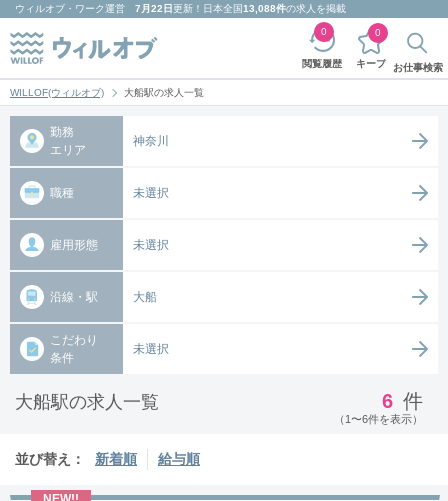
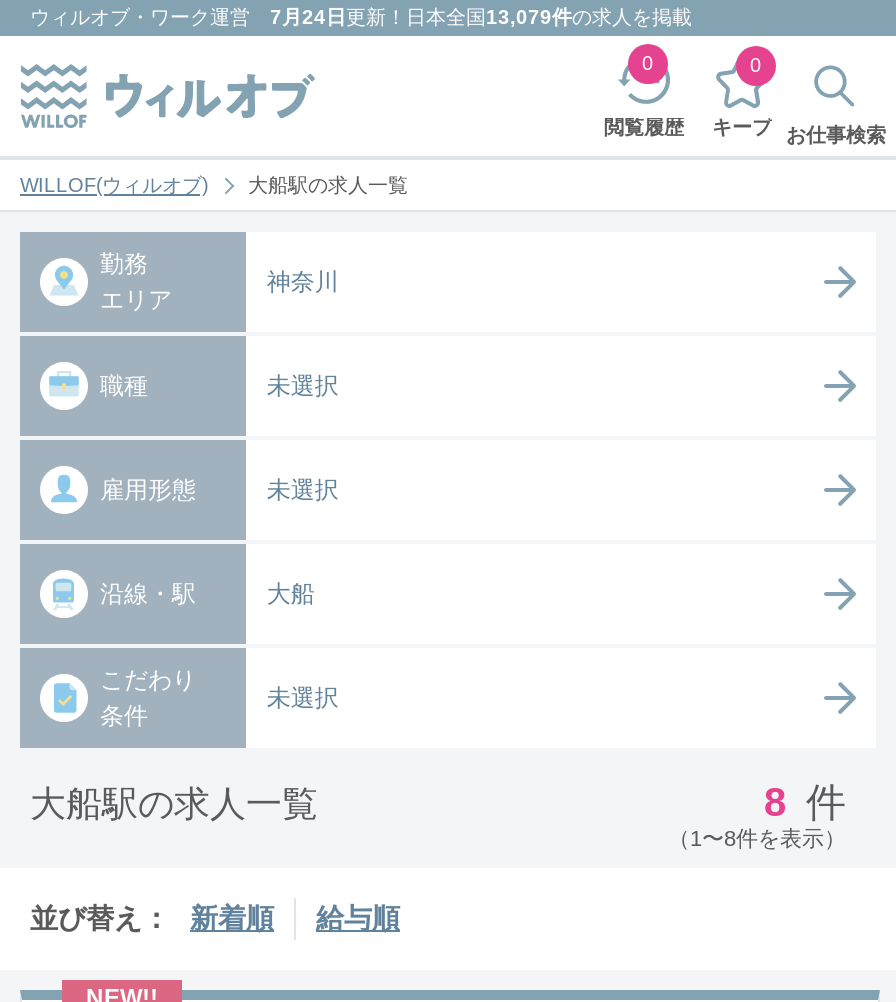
[15,3,346,14] ウィルオブ・ワーク運営7月22日更新！日本全国13,088件の求人を掲載 -> [30,6,692,28] ウィルオブ・ワーク運営7月24日更新！日本全国13,079件の求人を掲載
[382,390,423,412] 6 件 -> [764,780,846,824] 8 件
[334,413,423,425] （1〜6件を表示） -> [668,826,846,850] （1〜8件を表示）

